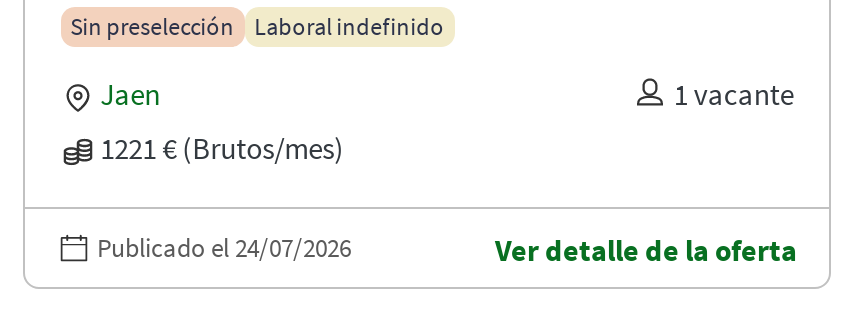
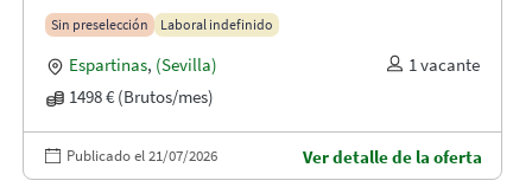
[100,74,160,112] Jaen -> [68,53,217,76] Espartinas, (Sevilla)
[100,128,344,166] 1221 € (Brutos/mes) -> [68,85,213,108] 1498 € (Brutos/mes)
[97,230,351,264] Publicado el 24/07/2026 -> [66,146,217,166] Publicado el 21/07/2026

